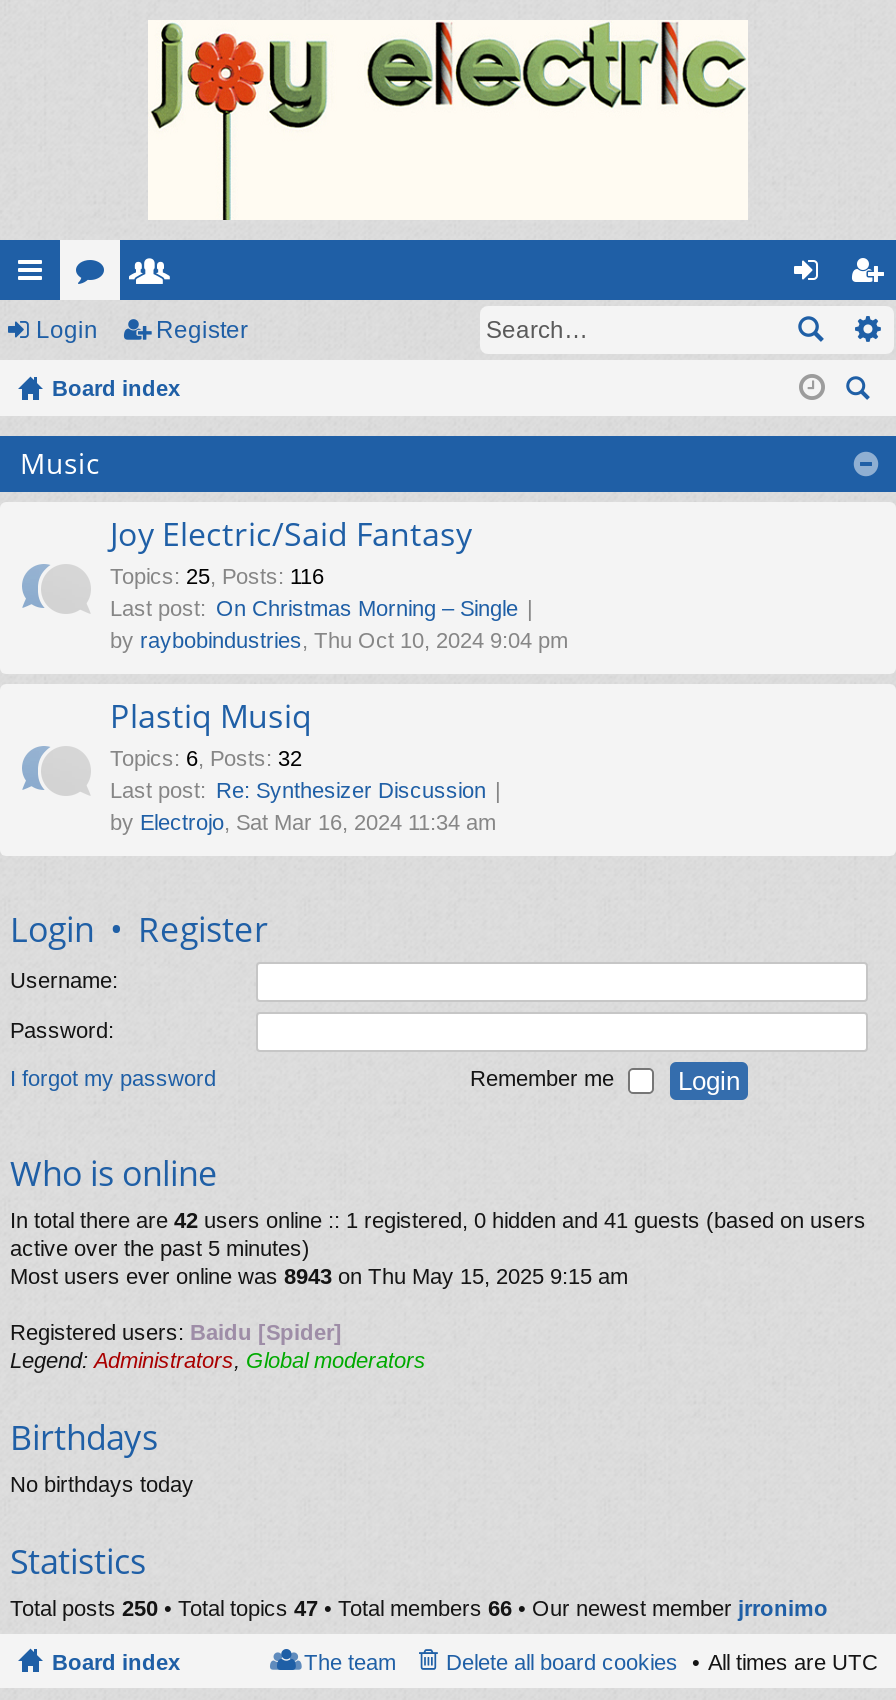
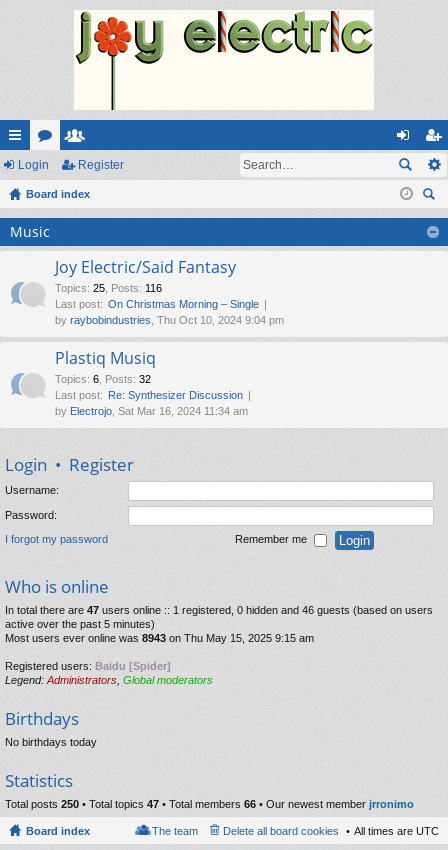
[10,1208,866,1232] In total there are 42 users online :: 1 registered, 0 hidden and 41 guests (based on users -> [5,604,433,616] In total there are 47 users online :: 1 registered, 0 hidden and 46 guests (based on users

